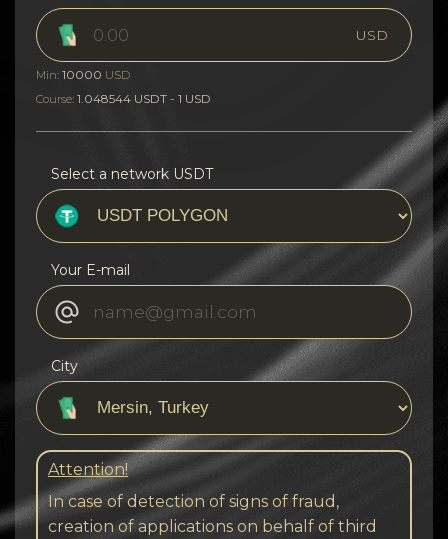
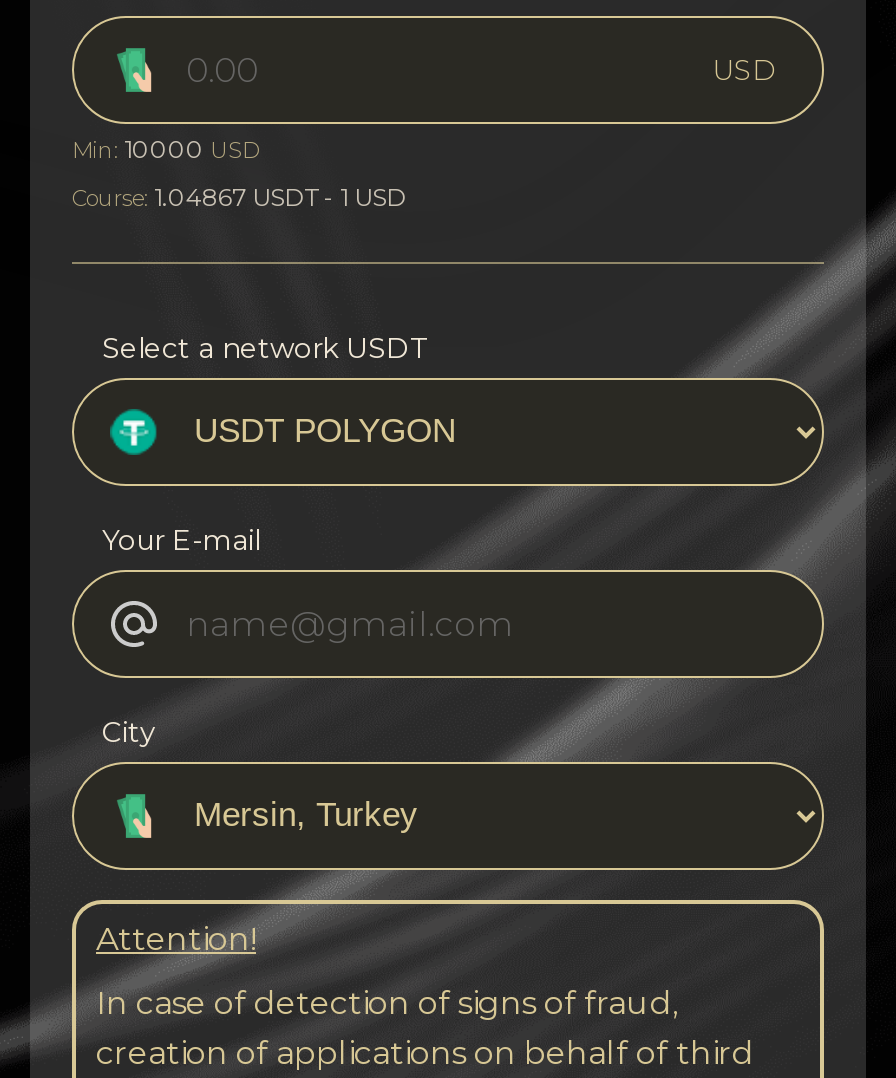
[36,91,211,106] Course: 1.048544 USDT - 1 USD -> [72,182,406,212] Course: 1.04867 USDT - 1 USD

